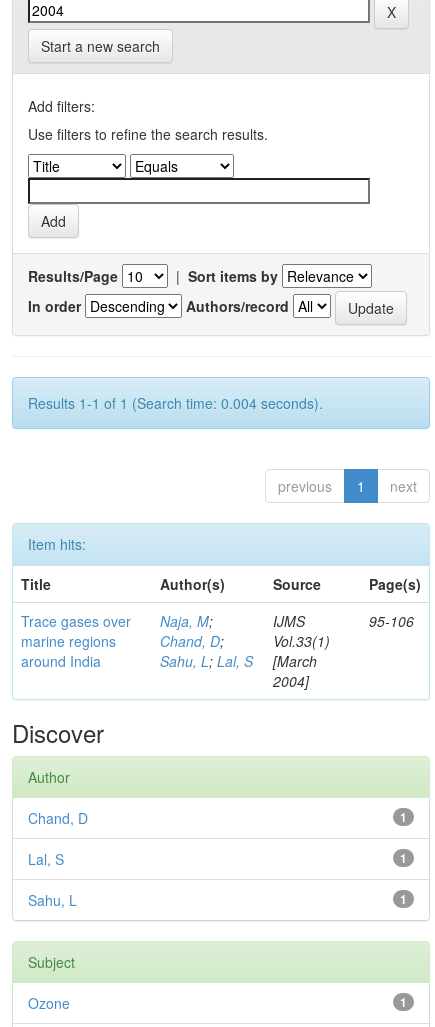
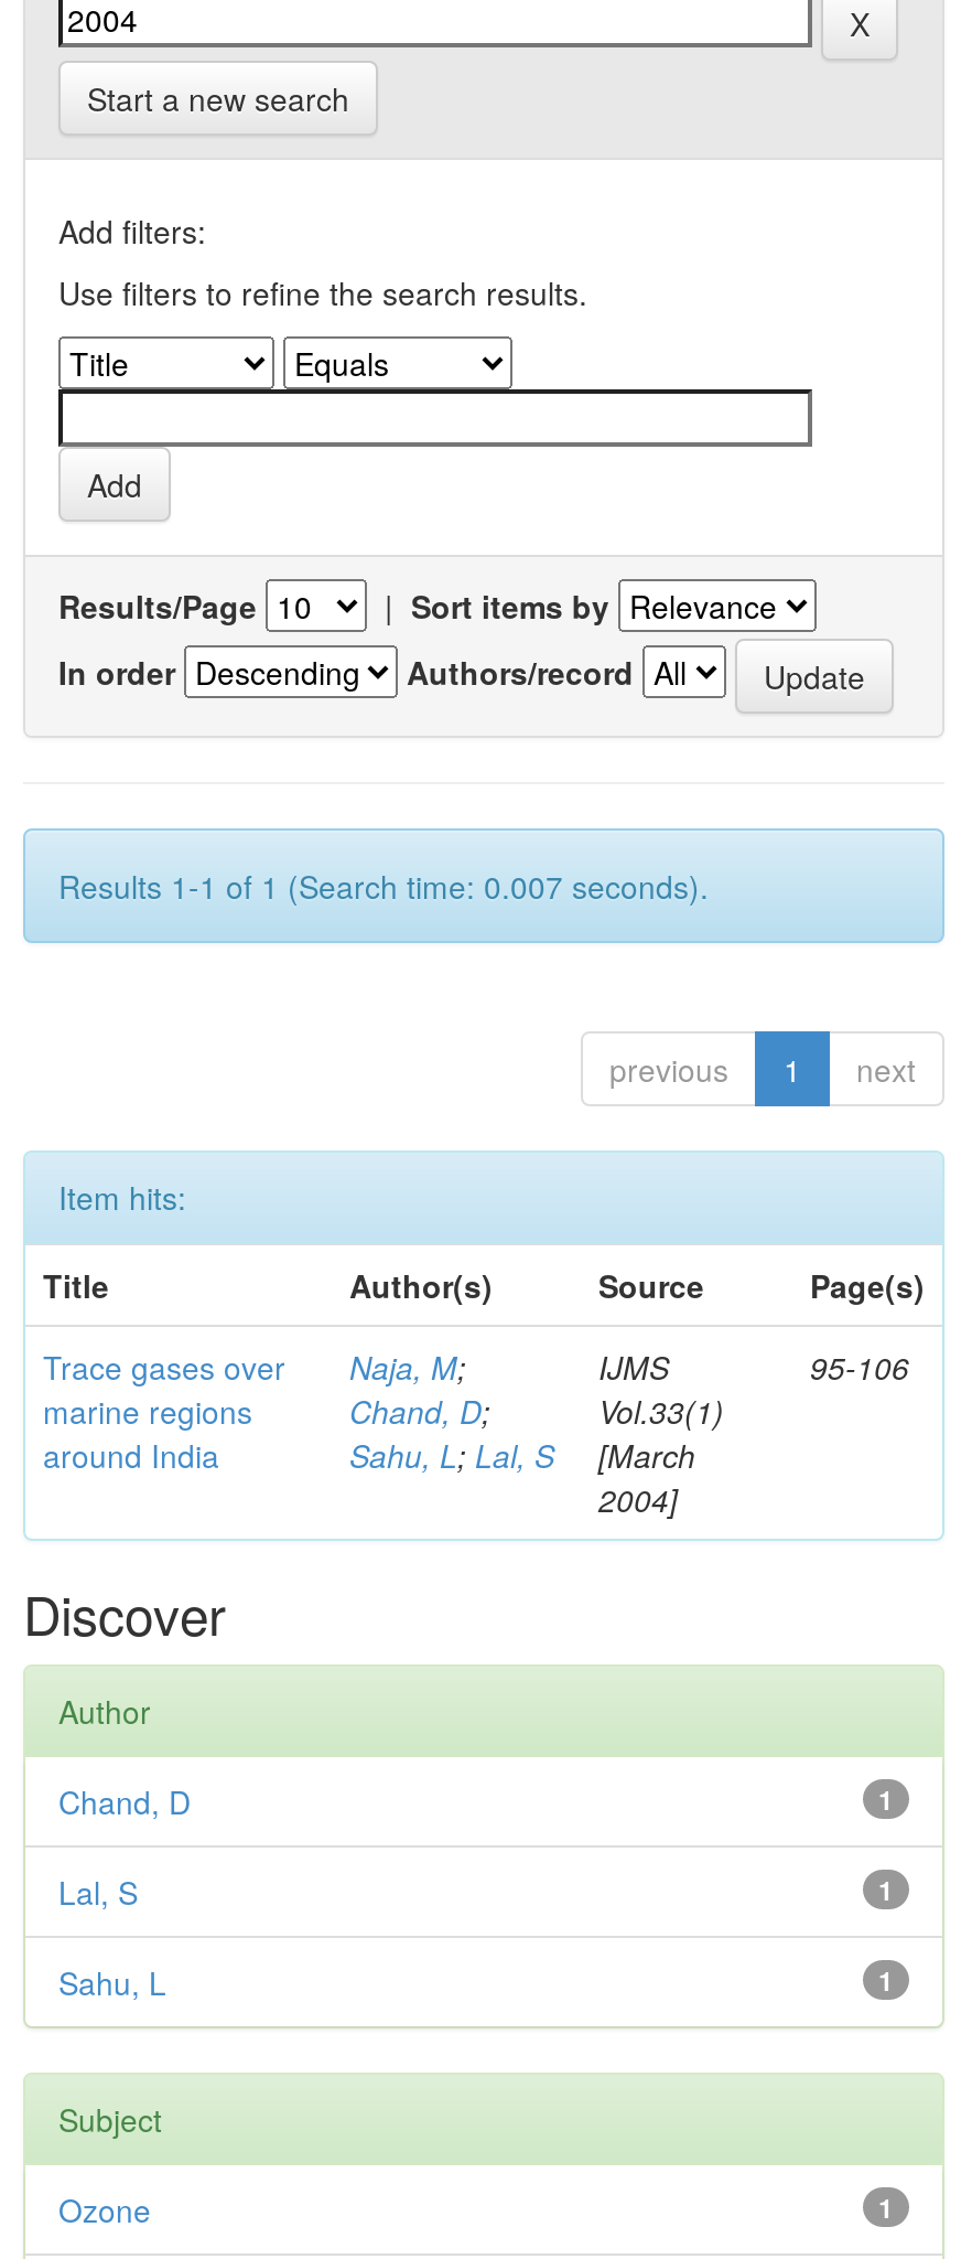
[28,393,323,413] Results 1-1 of 1 (Search time: 0.004 seconds). -> [58,864,709,908] Results 1-1 of 1 (Search time: 0.007 seconds).

